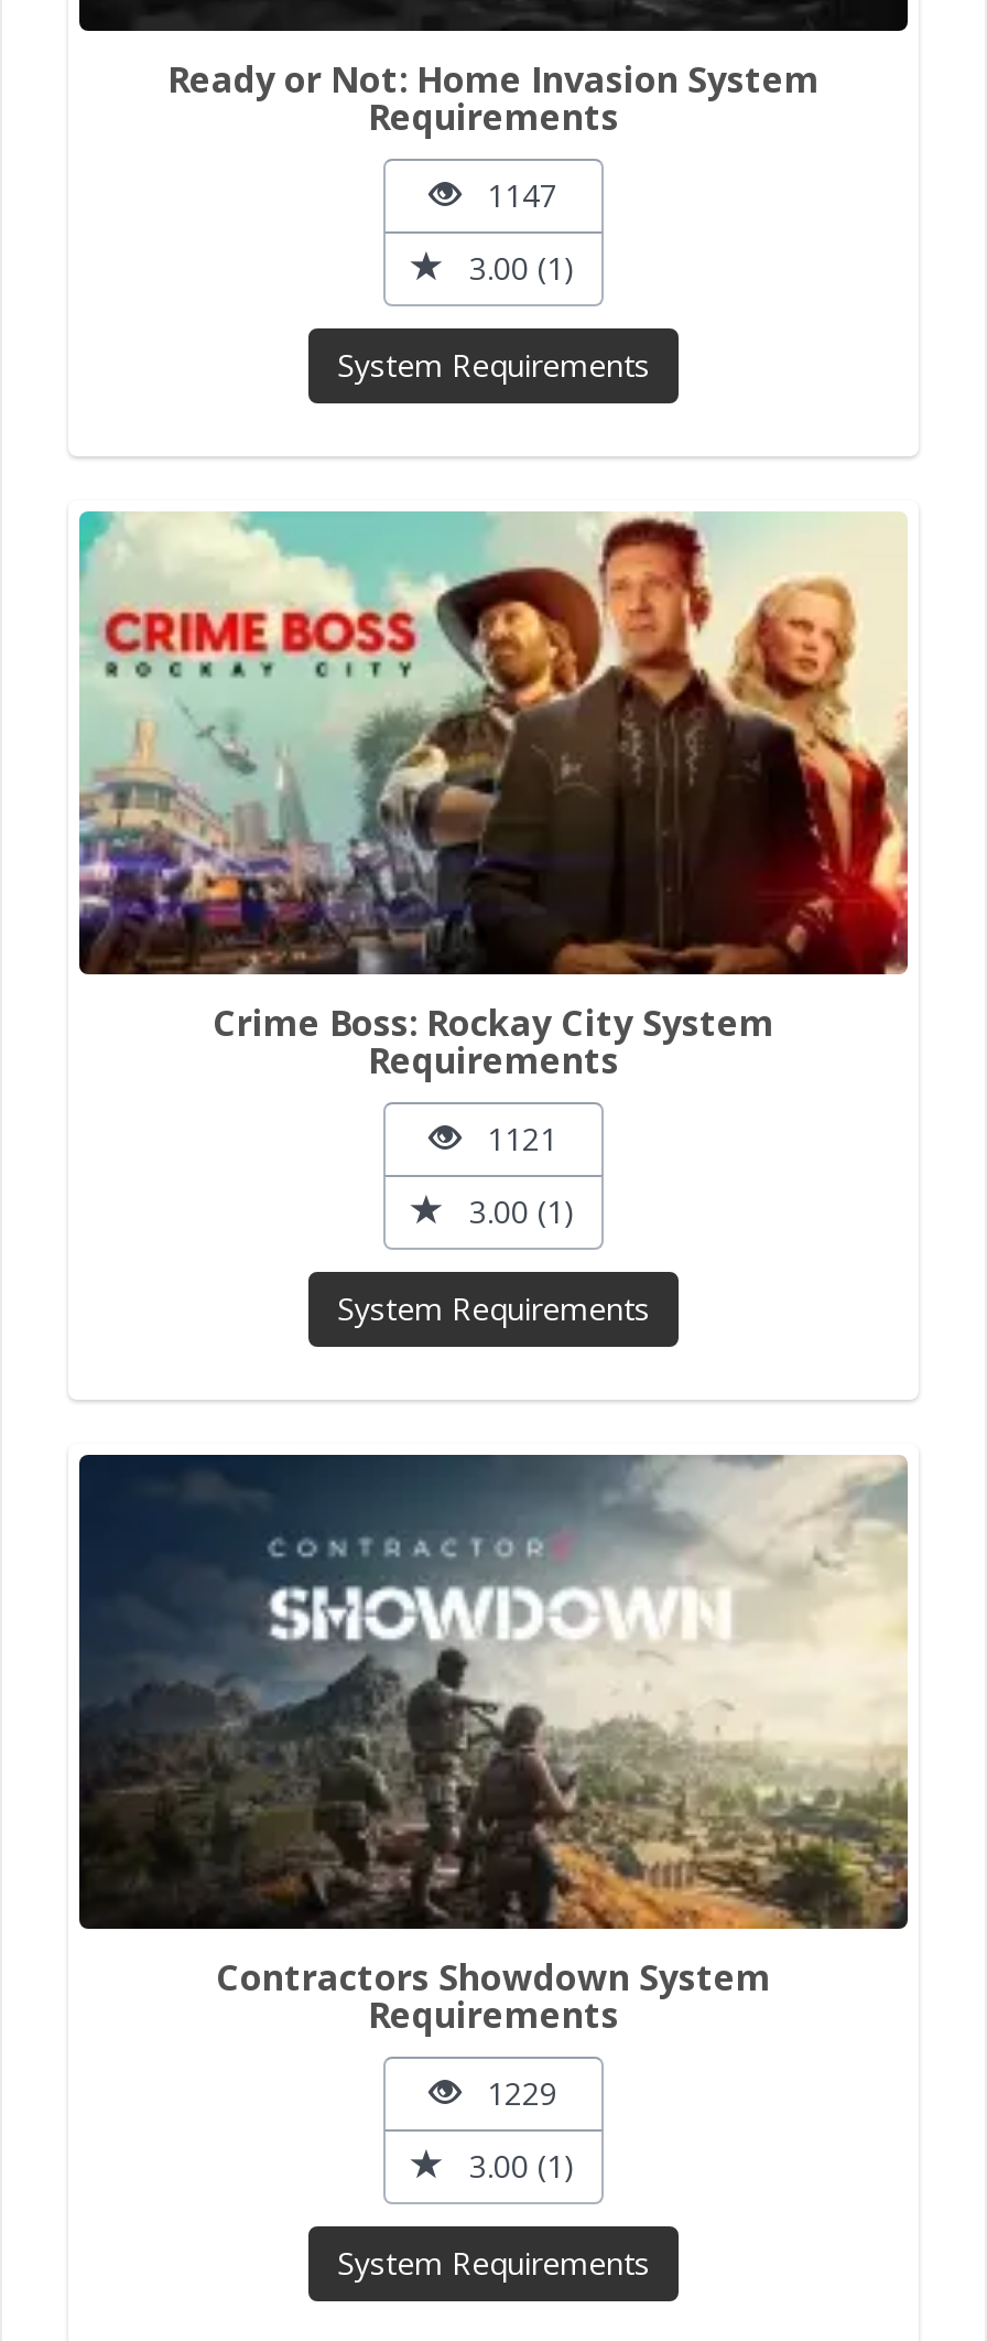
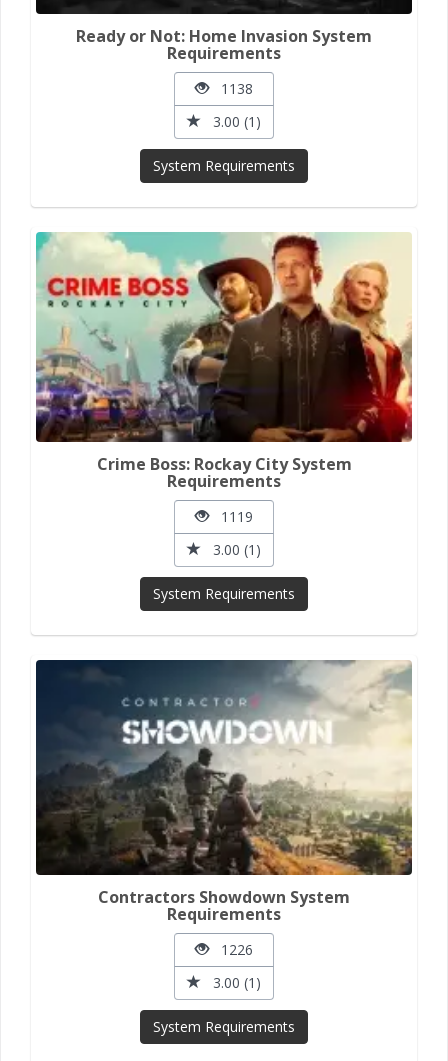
[460,174,557,216] 1147 -> [209,79,253,98] 1138
[460,1118,557,1159] 1121 -> [209,507,253,526] 1119
[460,2073,557,2115] 1229 -> [209,940,253,959] 1226

